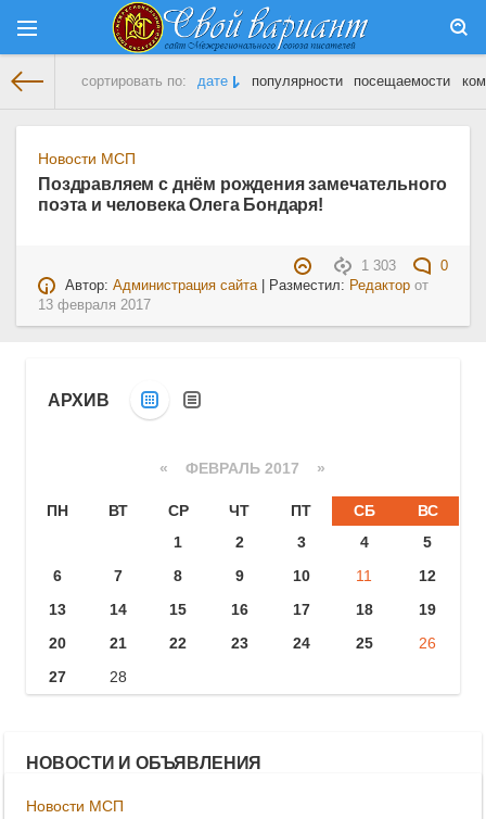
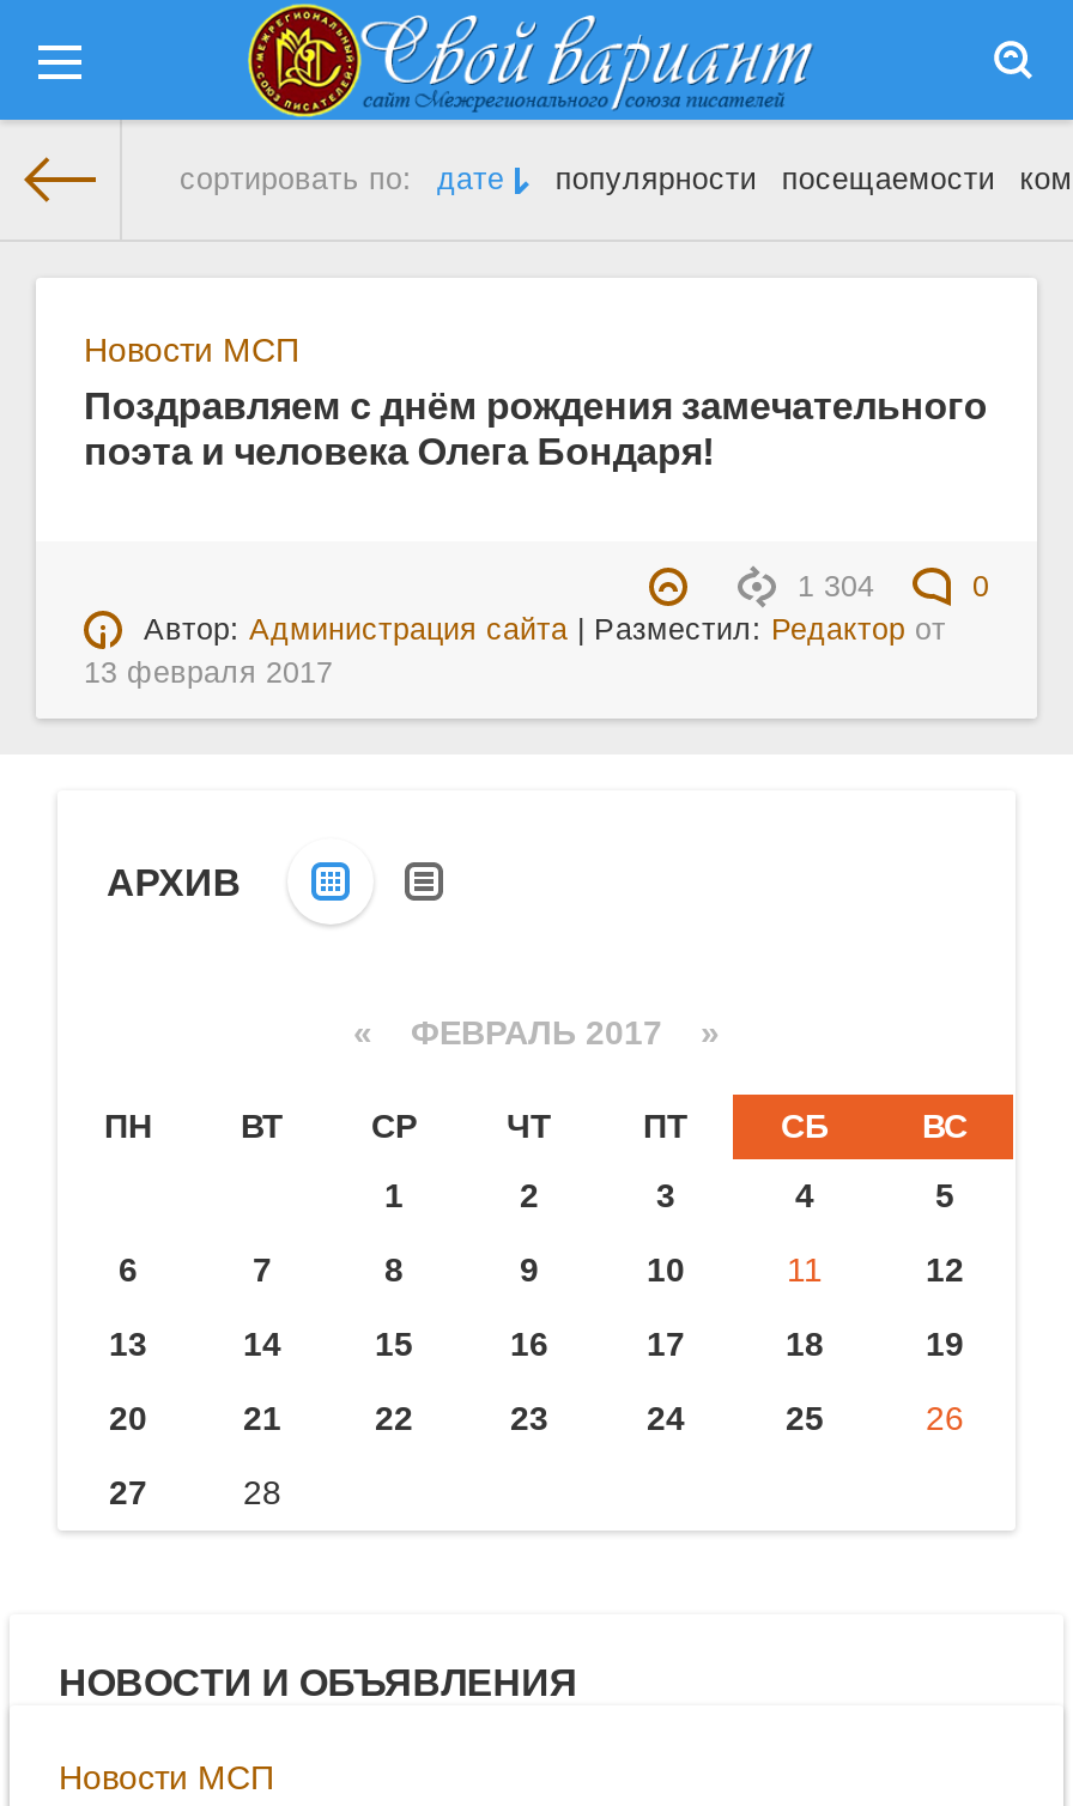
[357,259,396,274] 1 303 -> [788,571,874,605] 1 304

